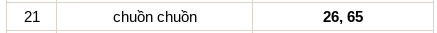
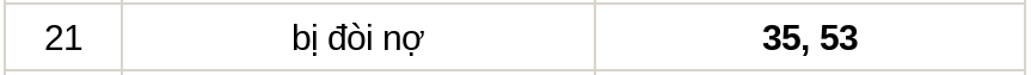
[112,8,363,25] chuồn chuồn | 26, 65 -> [291,17,858,57] bị đòi nợ | 35, 53

